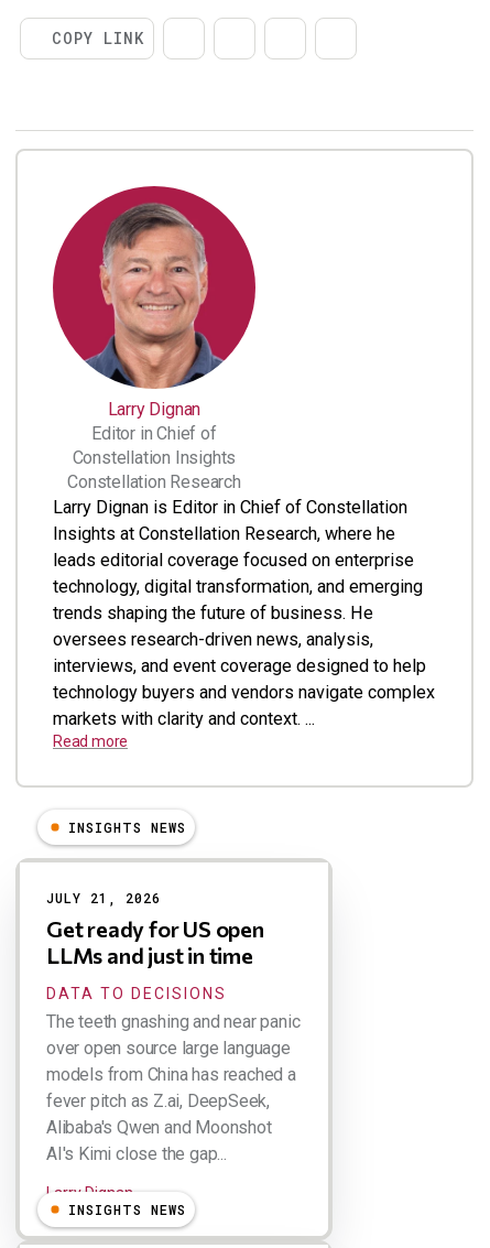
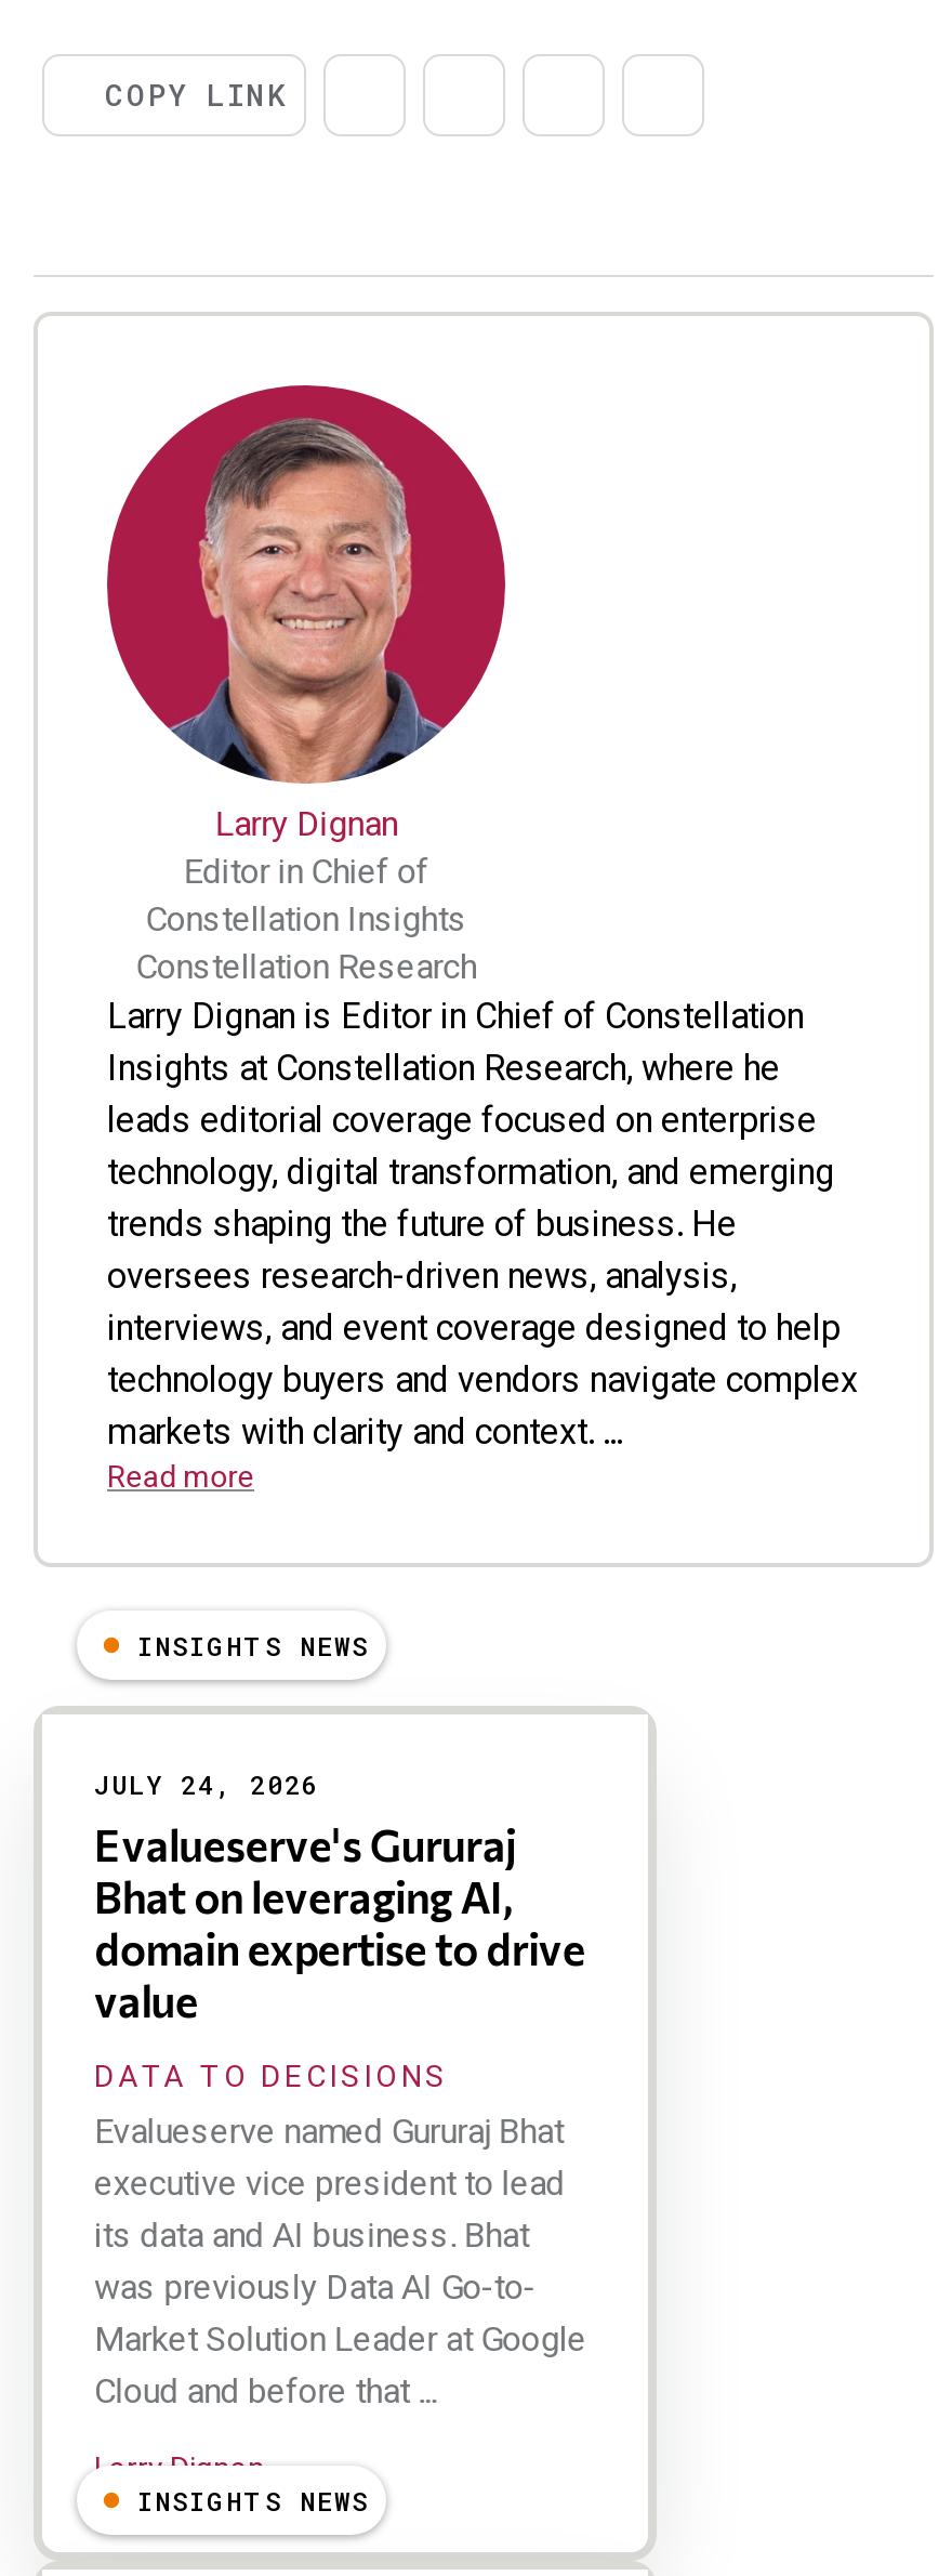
[46,889,264,968] JULY 21, 2026 | Get ready for US open | LLMs and just in time -> [94,1766,585,2026] JULY 24, 2026 | Evalueserve's Gururaj | Bhat on leveraging AI, | domain expertise to drive | value
[46,1011,300,1164] The teeth gnashing and near panic | over open source large language | models from China has reached a | fever pitch as Z.ai, DeepSeek, | Alibaba's Qwen and Moonshot | AI's Kimi close the gap... -> [94,2111,587,2411] Evalueserve named Gururaj Bhat | executive vice president to lead | its data and AI business. Bhat | was previously Data AI Go-to- | Market Solution Leader at Google | Cloud and before that ...

